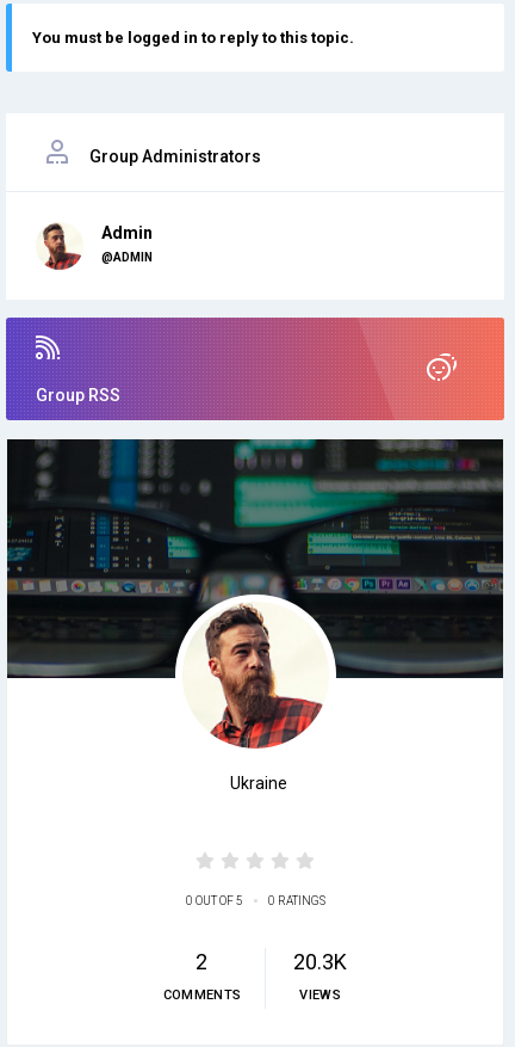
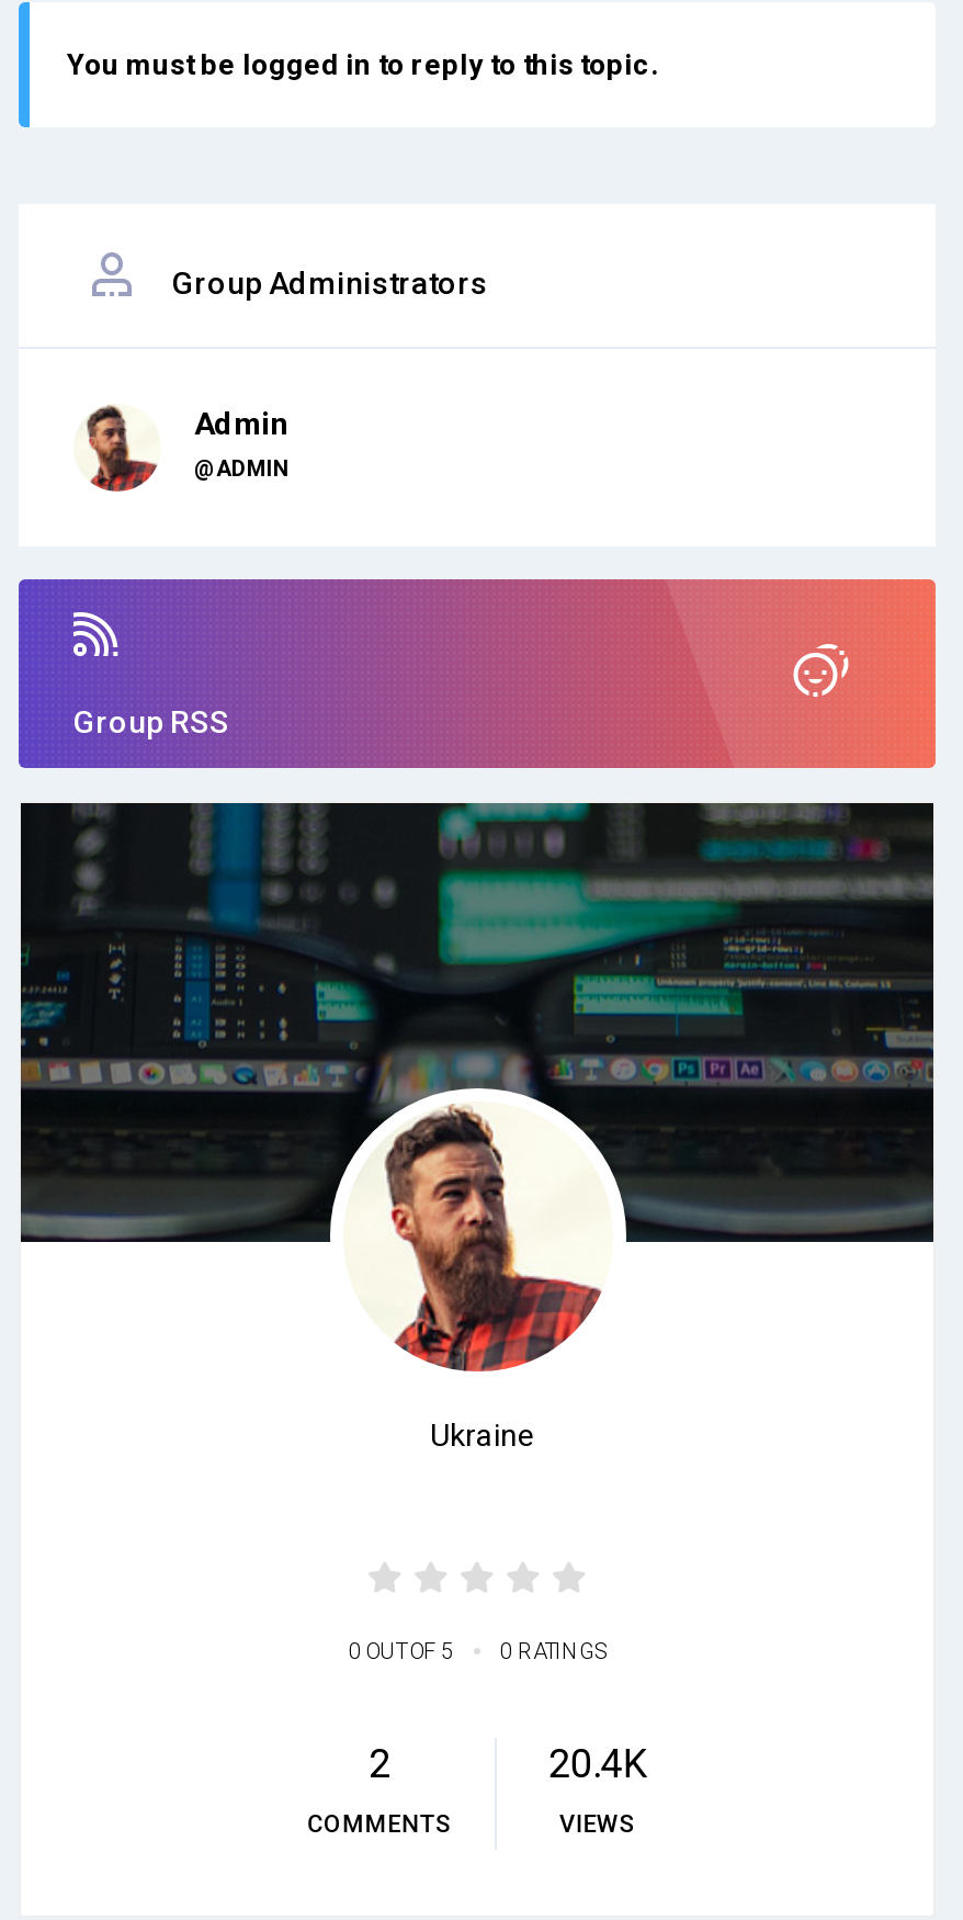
[294,949,347,974] 20.3K -> [548,1739,647,1785] 20.4K

